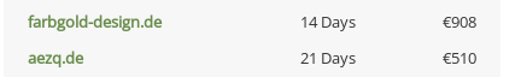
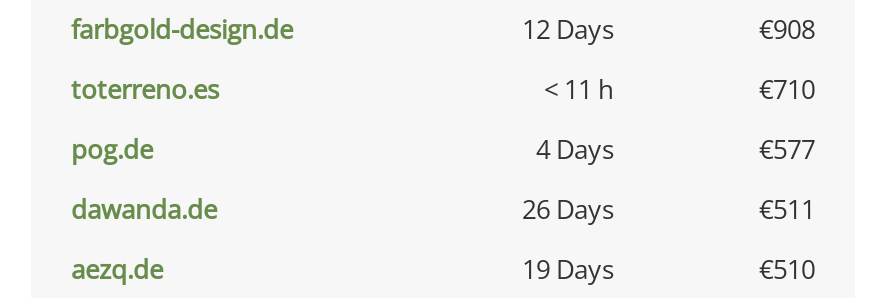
[300,11,355,32] 14 Days -> [522,11,614,47] 12 Days
none -> [71,71,815,227] toterreno.es | < 11 h | €710 | pog.de | 4 Days | €577 | dawanda.de | 26 Days | €511
[300,47,355,69] 21 Days -> [522,251,614,287] 19 Days

